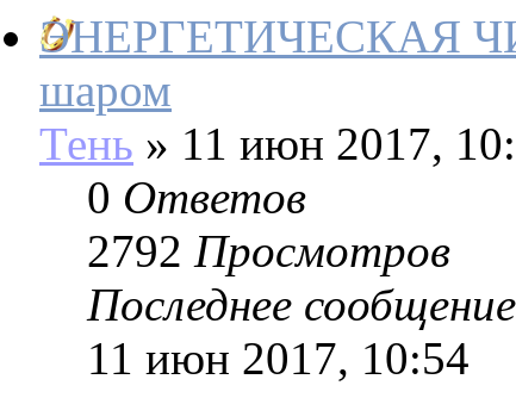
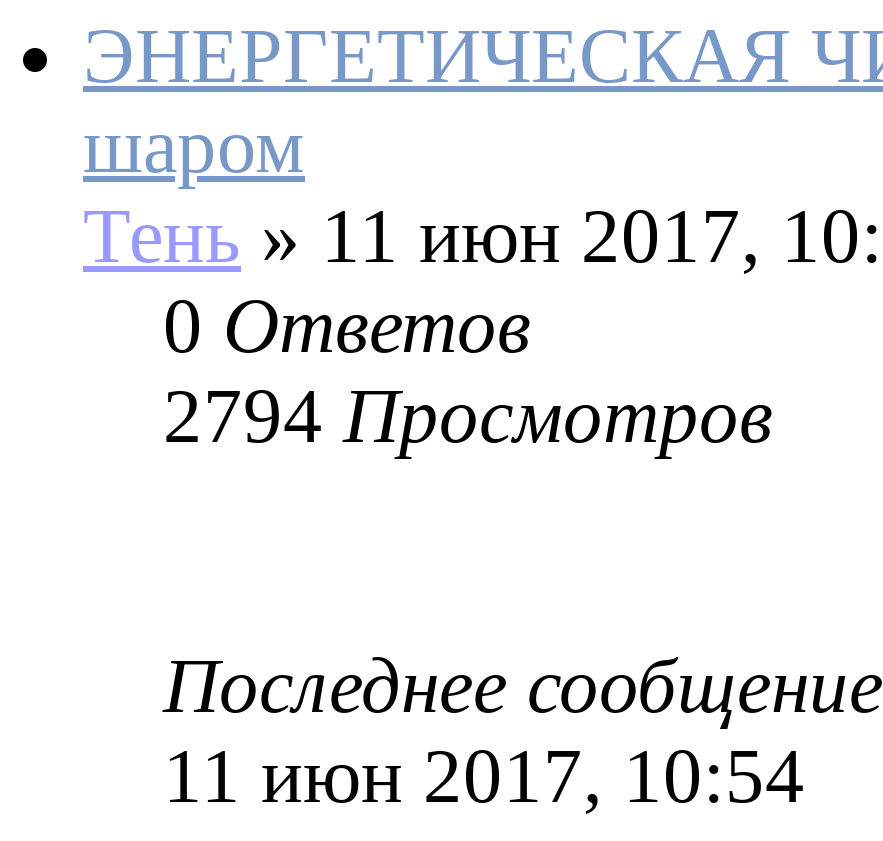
[87,226,450,277] 2792 Просмотров -> [163,373,773,459] 2794 Просмотров

